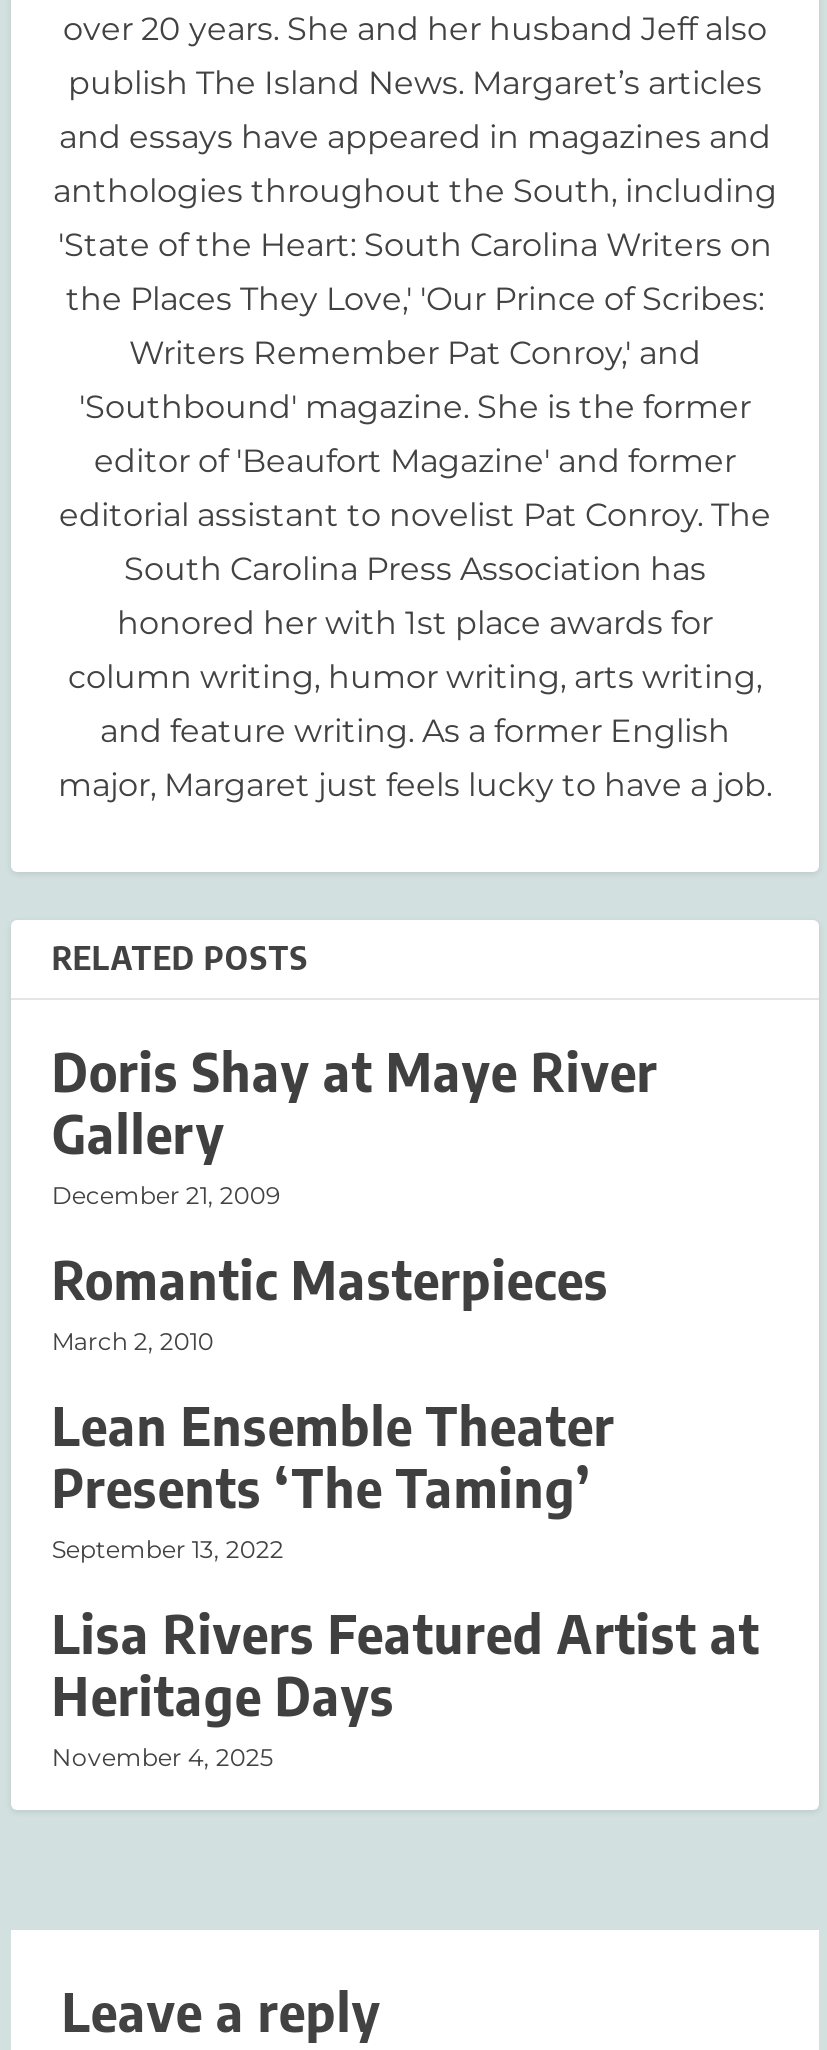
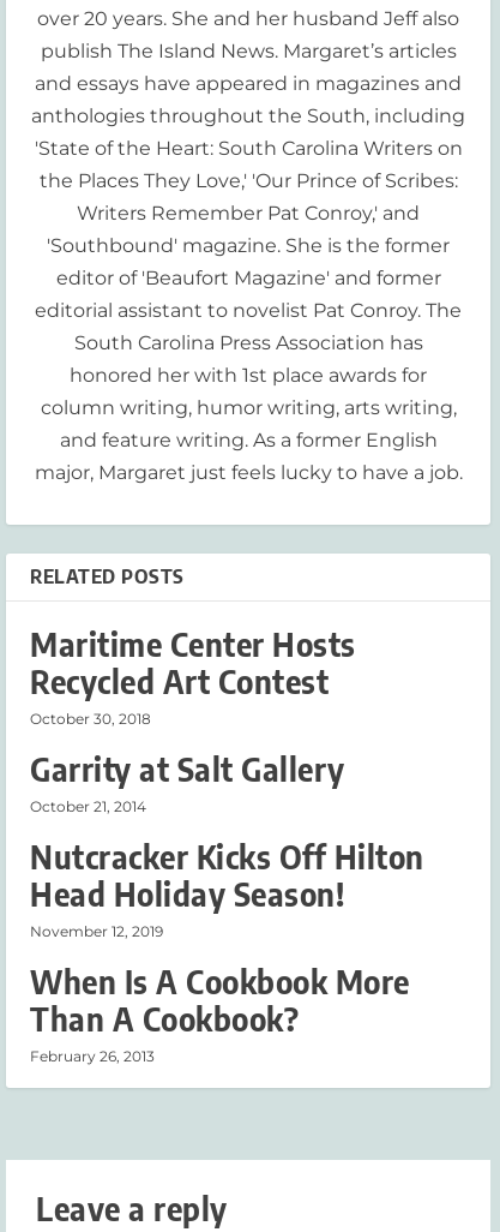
[52,1037,658,1209] Doris Shay at Maye River | Gallery | December 21, 2009 -> [30,624,356,727] Maritime Center Hosts | Recycled Art Contest | October 30, 2018
[52,1245,609,1355] Romantic Masterpieces | March 2, 2010 -> [30,749,345,815] Garrity at Salt Gallery | October 21, 2014
[52,1391,615,1563] Lean Ensemble Theater | Presents ‘The Taming’ | September 13, 2022 -> [30,837,424,940] Nutcracker Kicks Off Hilton | Head Holiday Season! | November 12, 2019
[52,1599,760,1771] Lisa Rivers Featured Artist at | Heritage Days | November 4, 2025 -> [30,961,410,1065] When Is A Cookbook More | Than A Cookbook? | February 26, 2013

